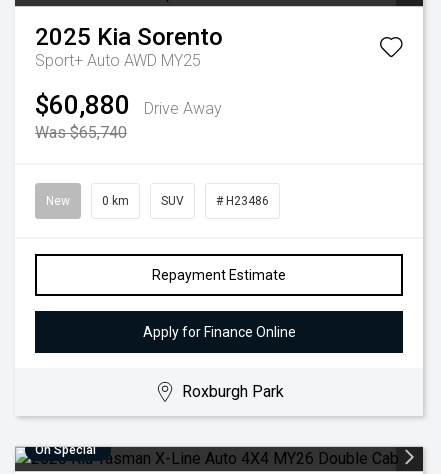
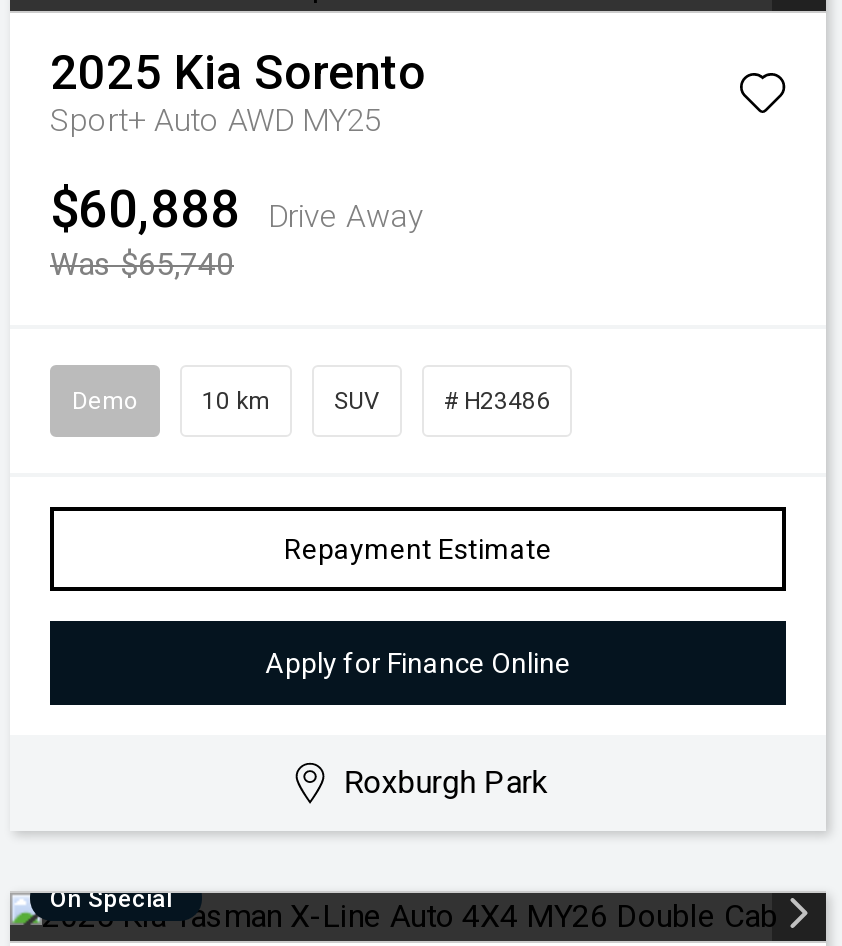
[35,90,222,120] $60,880 Drive Away -> [50,179,424,239] $60,888 Drive Away
[46,194,129,208] New | 0 km -> [72,387,270,415] Demo | 10 km

